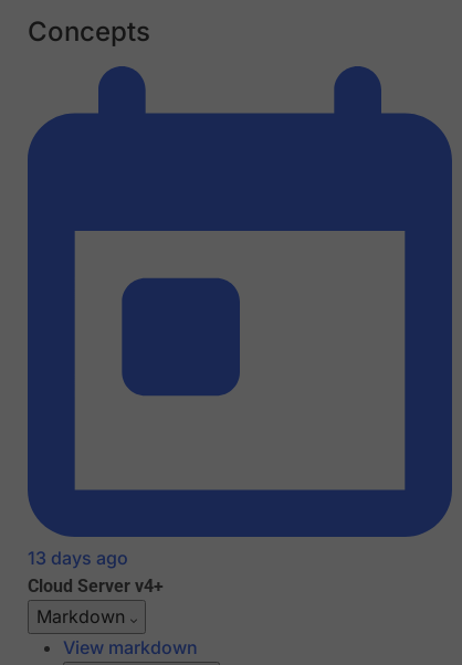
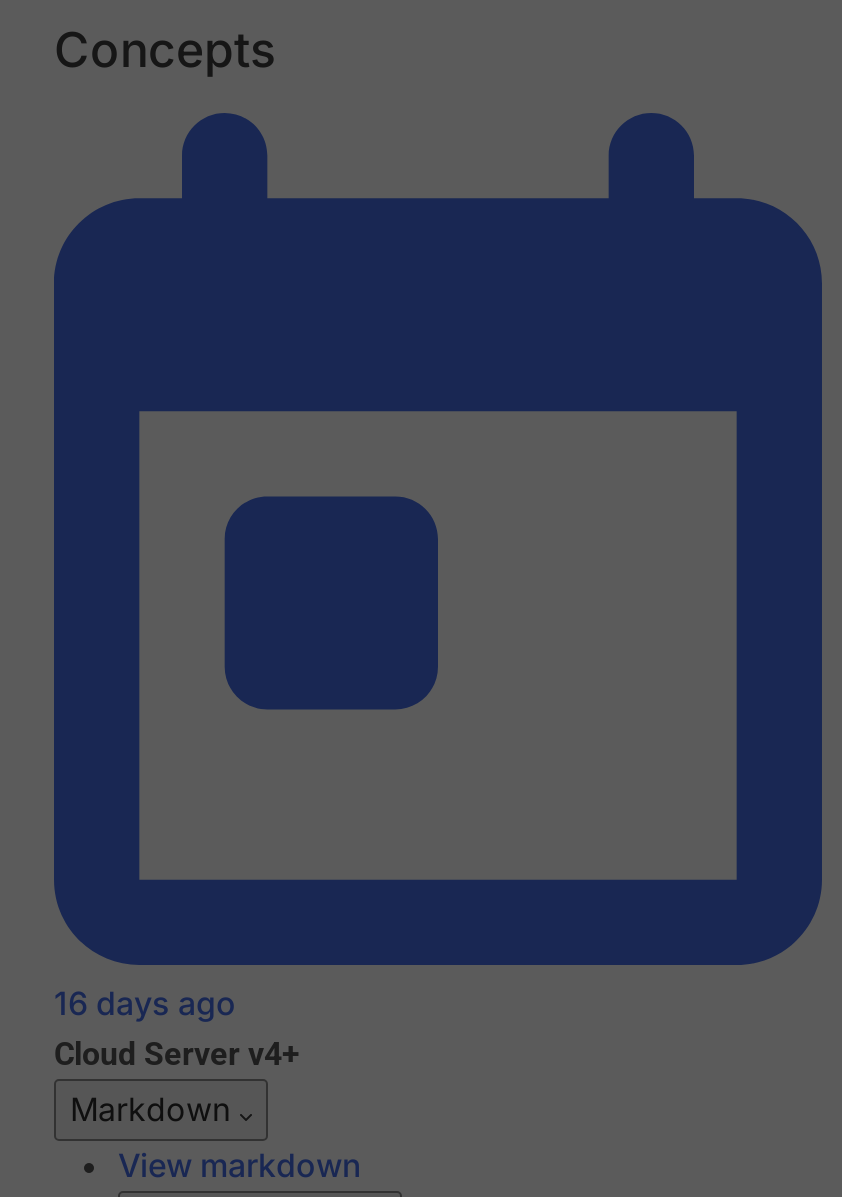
[28,547,128,569] 13 days ago -> [54,984,236,1024] 16 days ago

